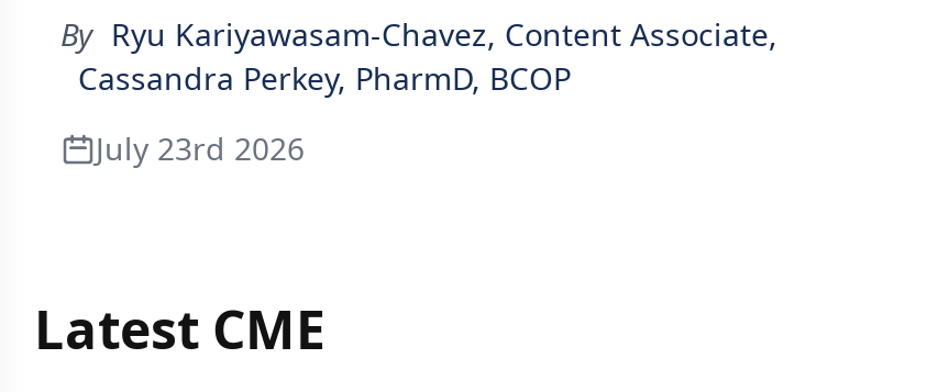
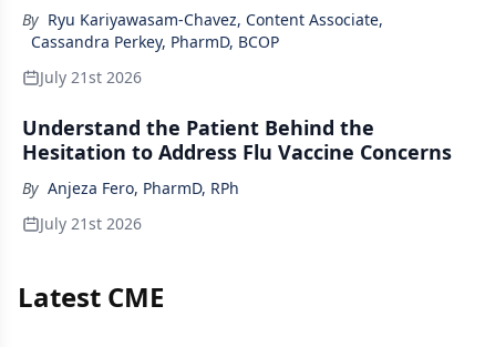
[96,127,305,169] July 23rd 2026 -> [22,67,452,234] July 21st 2026 | Understand the Patient Behind the | Hesitation to Address Flu Vaccine Concerns | By Anjeza Fero, PharmD, RPh | July 21st 2026

